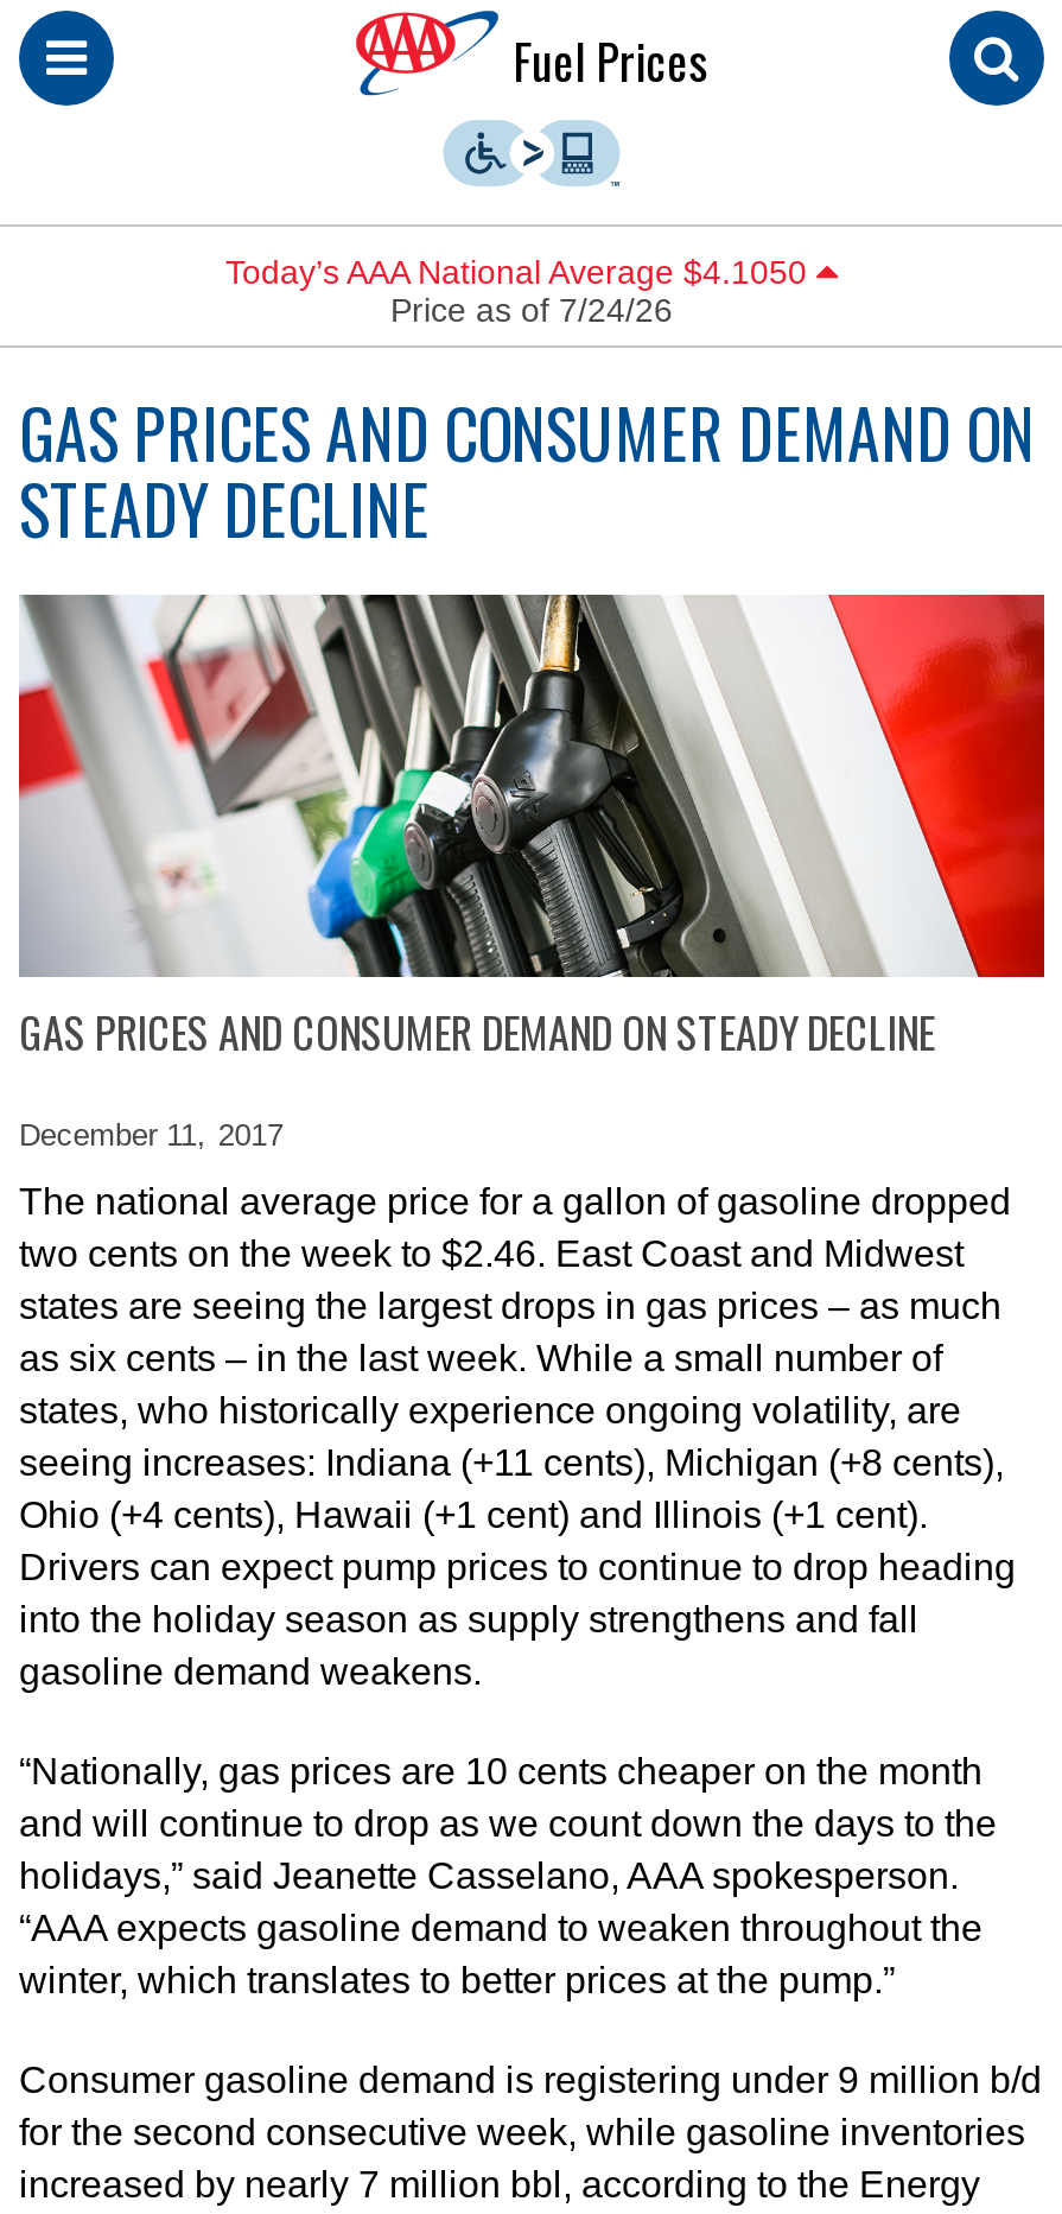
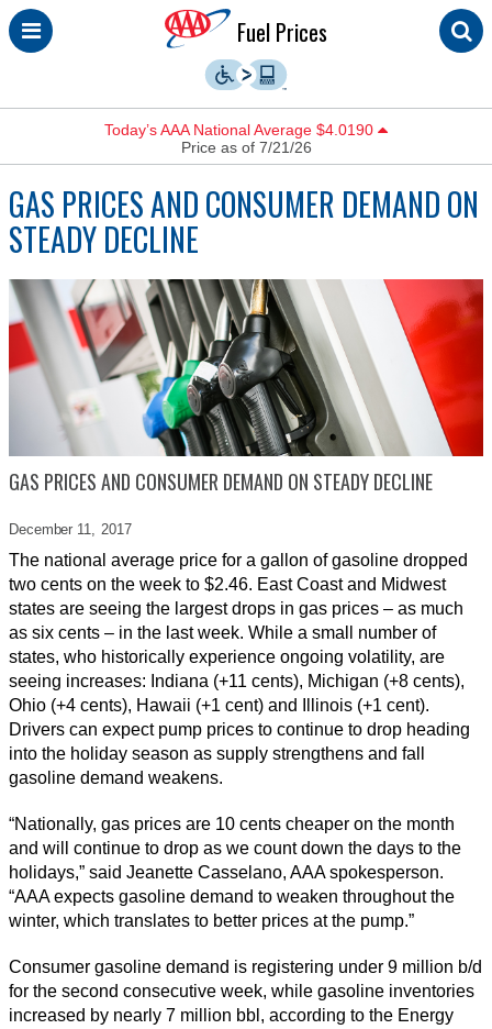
[225,253,816,291] Today’s AAA National Average $4.1050 -> [104,121,378,139] Today’s AAA National Average $4.0190
[390,291,673,329] Price as of 7/24/26 -> [181,139,311,156] Price as of 7/21/26

